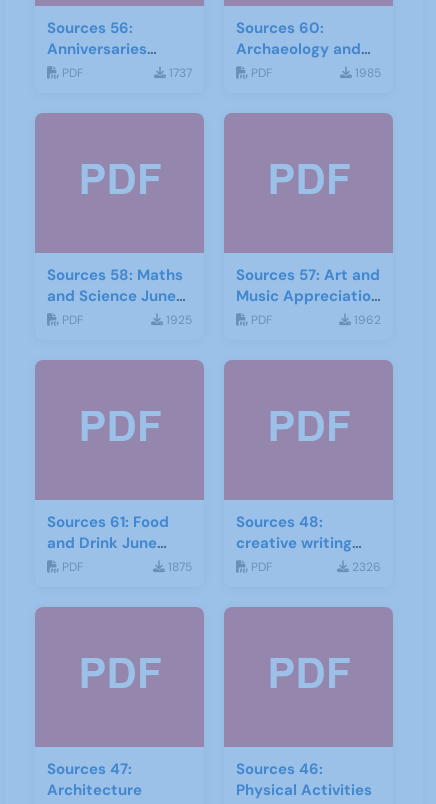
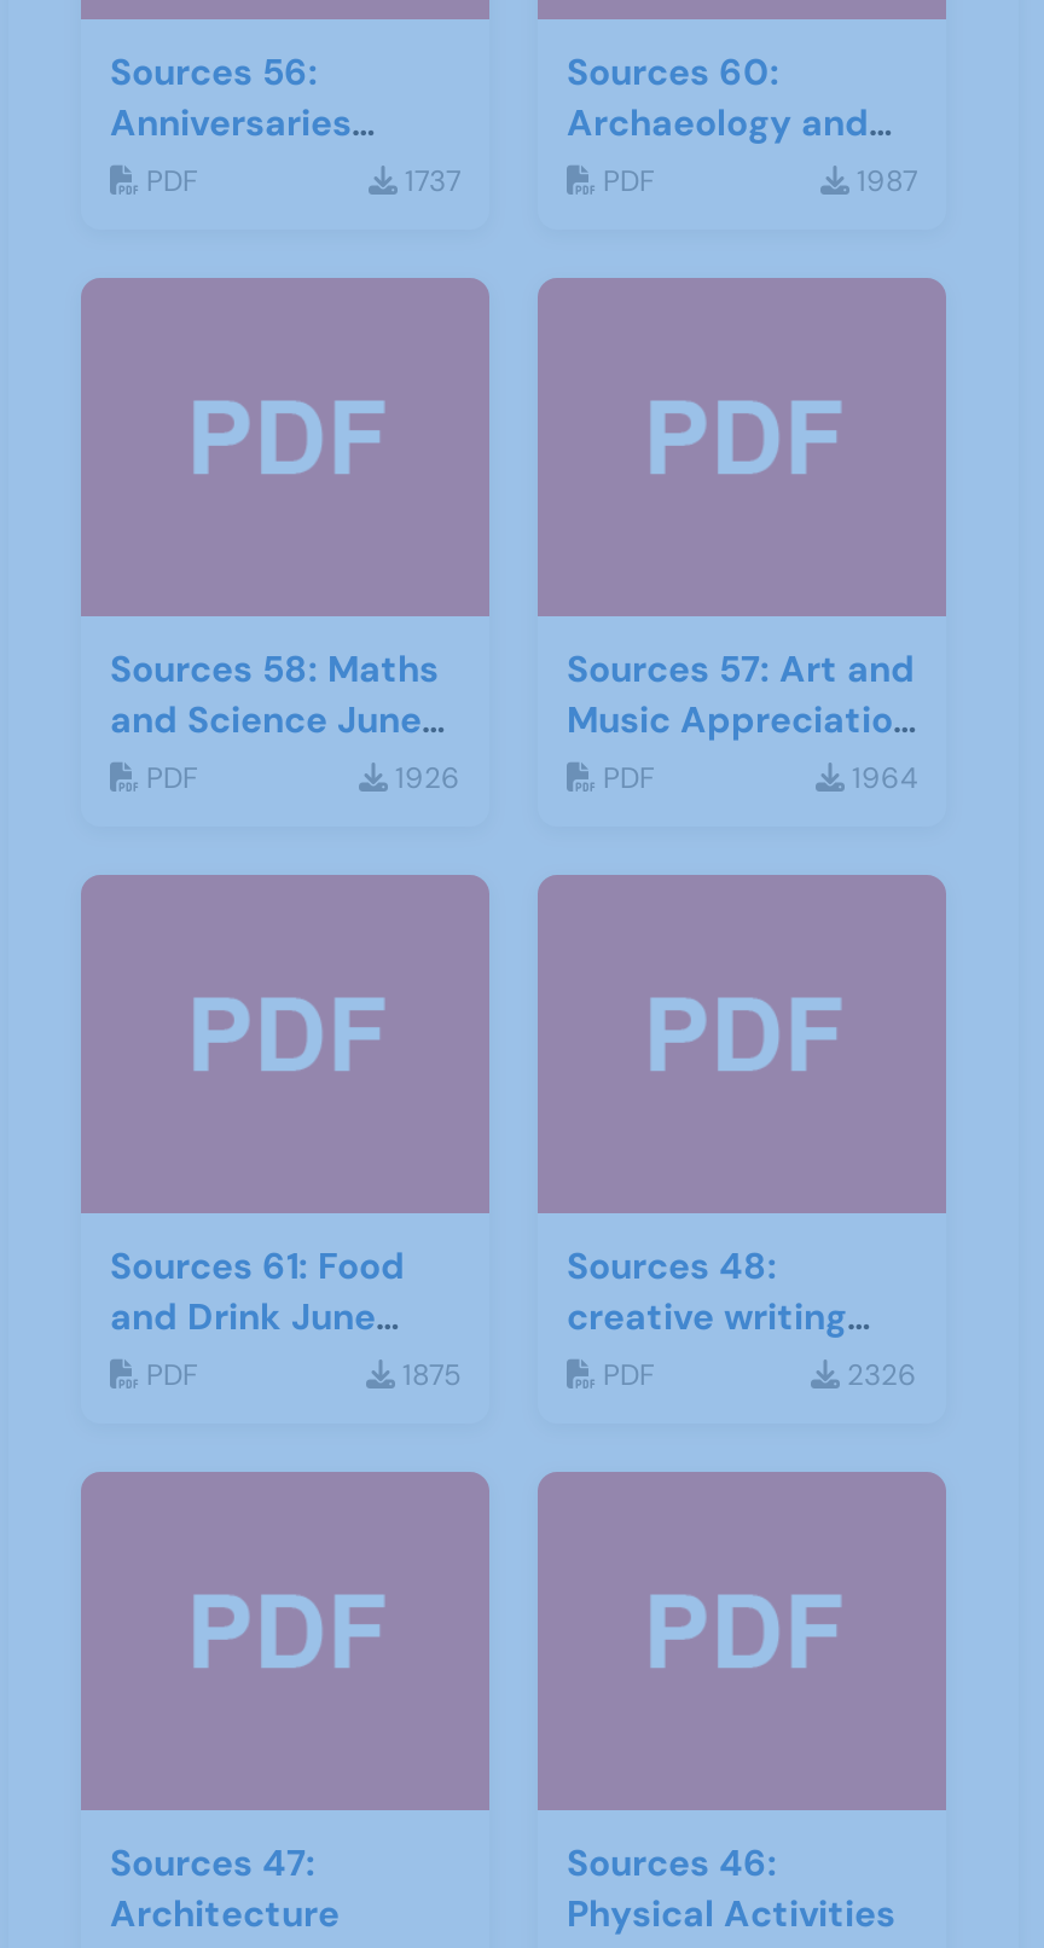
[352,65,381,81] 1985 -> [849,162,917,201] 1987
[163,312,192,328] 1925 -> [388,759,460,798] 1926
[351,312,381,328] 1962 -> [845,759,917,798] 1964

